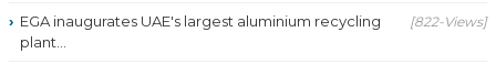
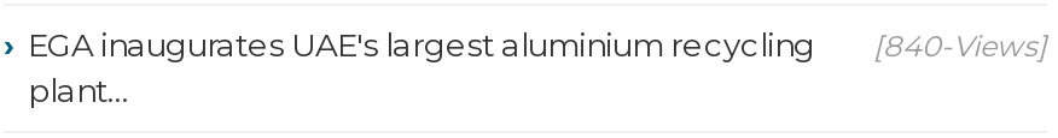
[20,12,487,30] EGA inaugurates UAE's largest aluminium recycling [822-Views] -> [28,25,1047,63] EGA inaugurates UAE's largest aluminium recycling [840-Views]

